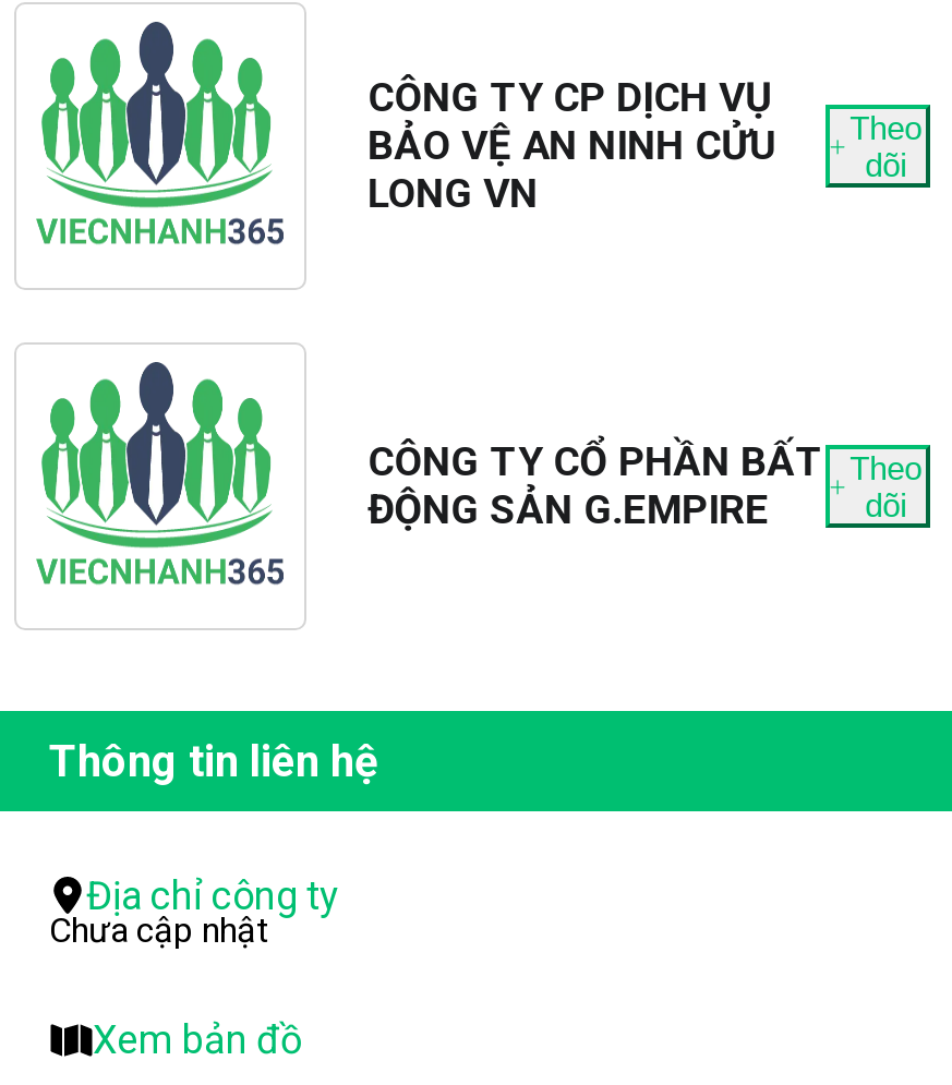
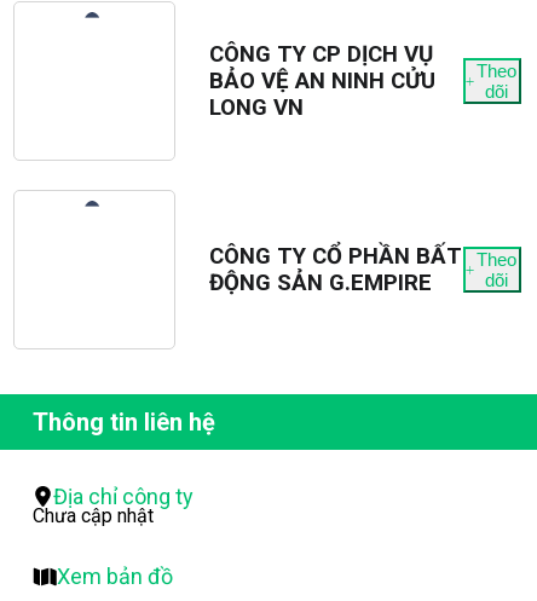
[36,31,287,246] [image] -> none
[36,371,287,587] [image] -> none

